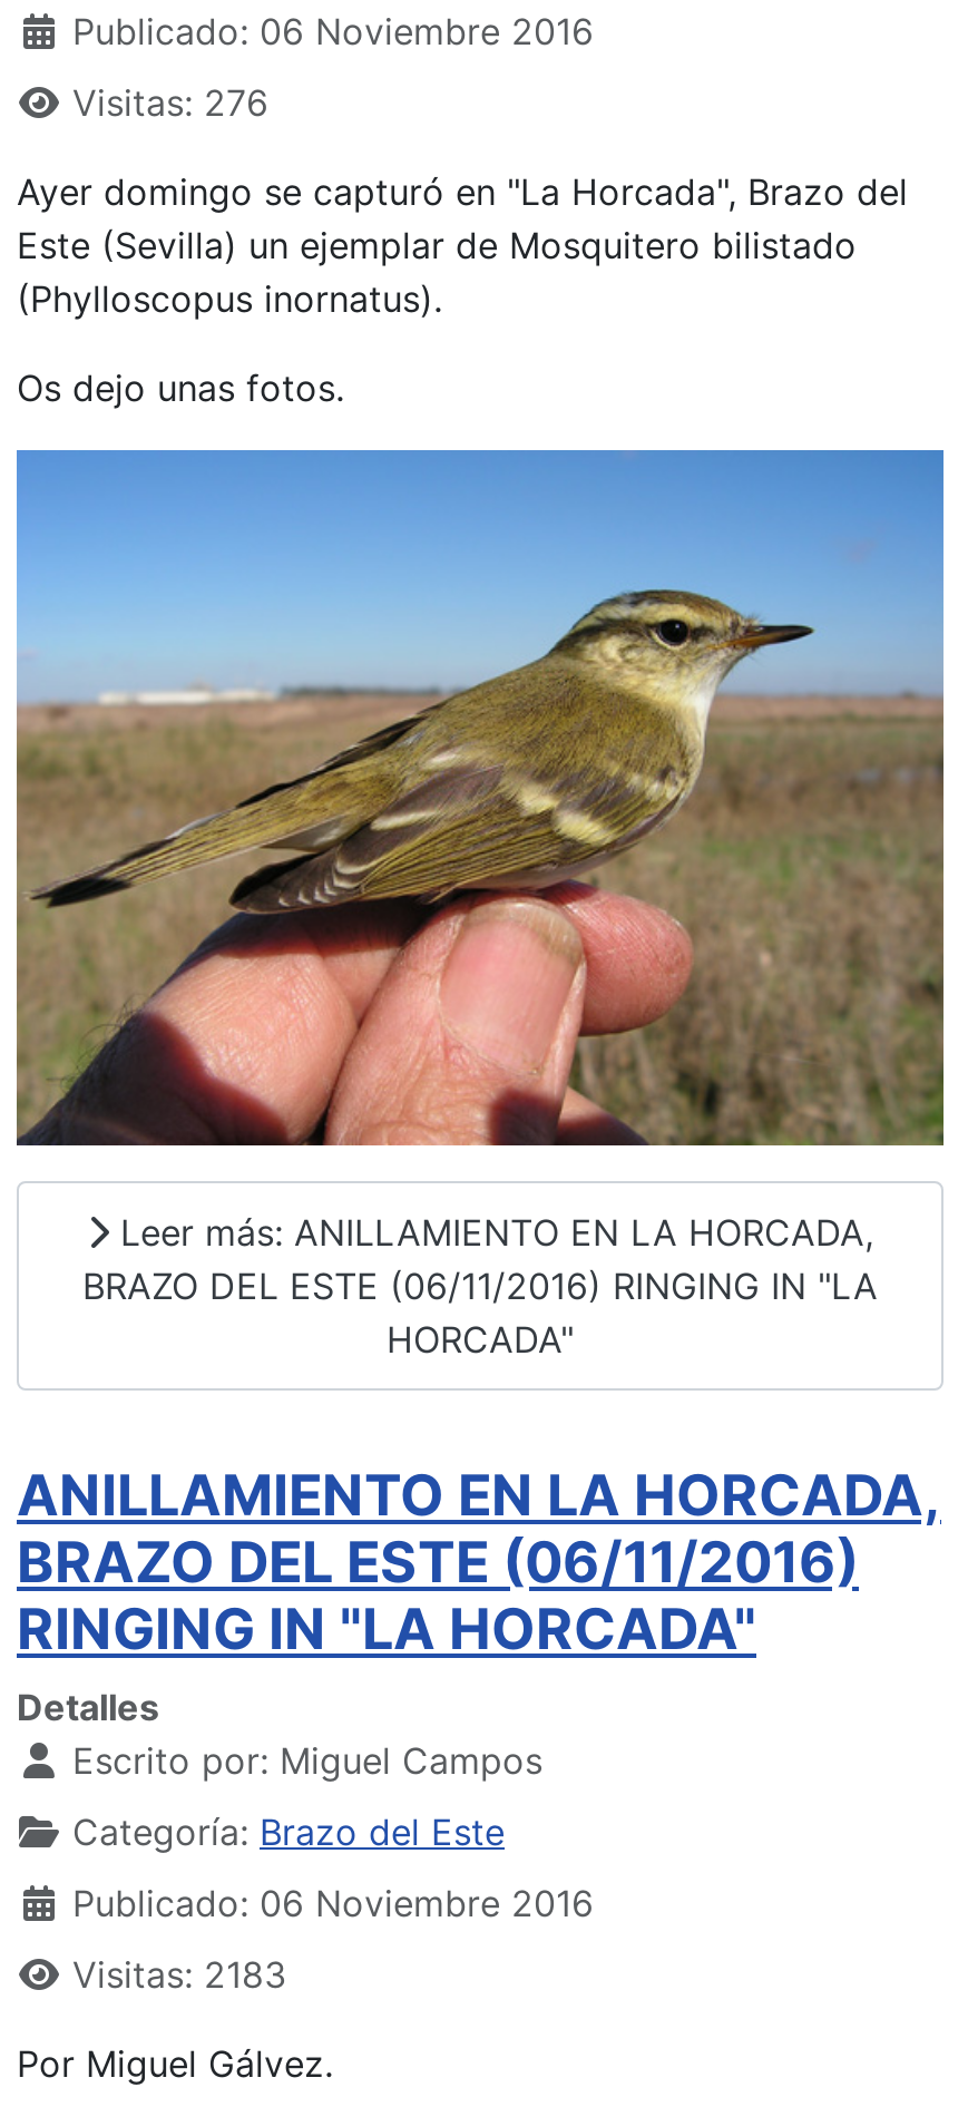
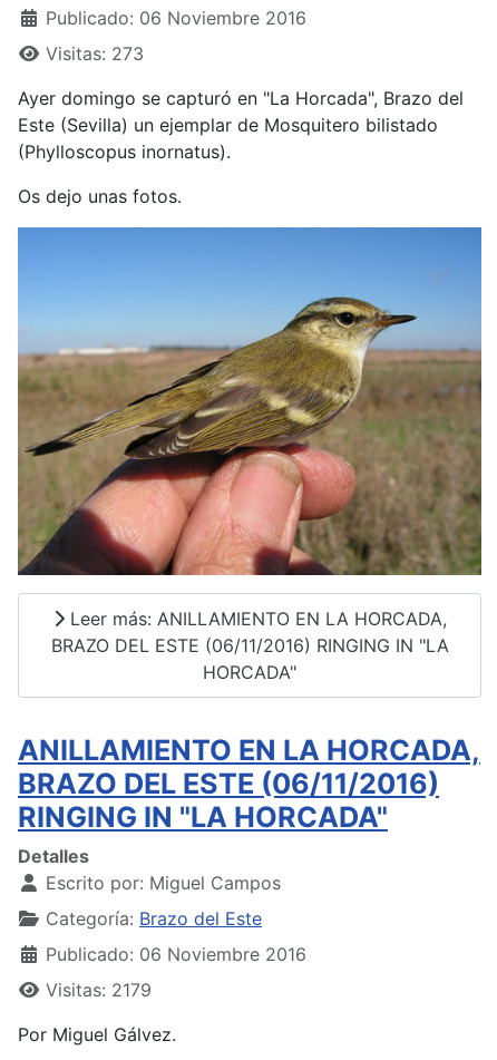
[72,81,268,126] Visitas: 276 -> [46,43,144,65] Visitas: 273
[72,1951,286,1996] Visitas: 2183 -> [46,978,152,1000] Visitas: 2179

